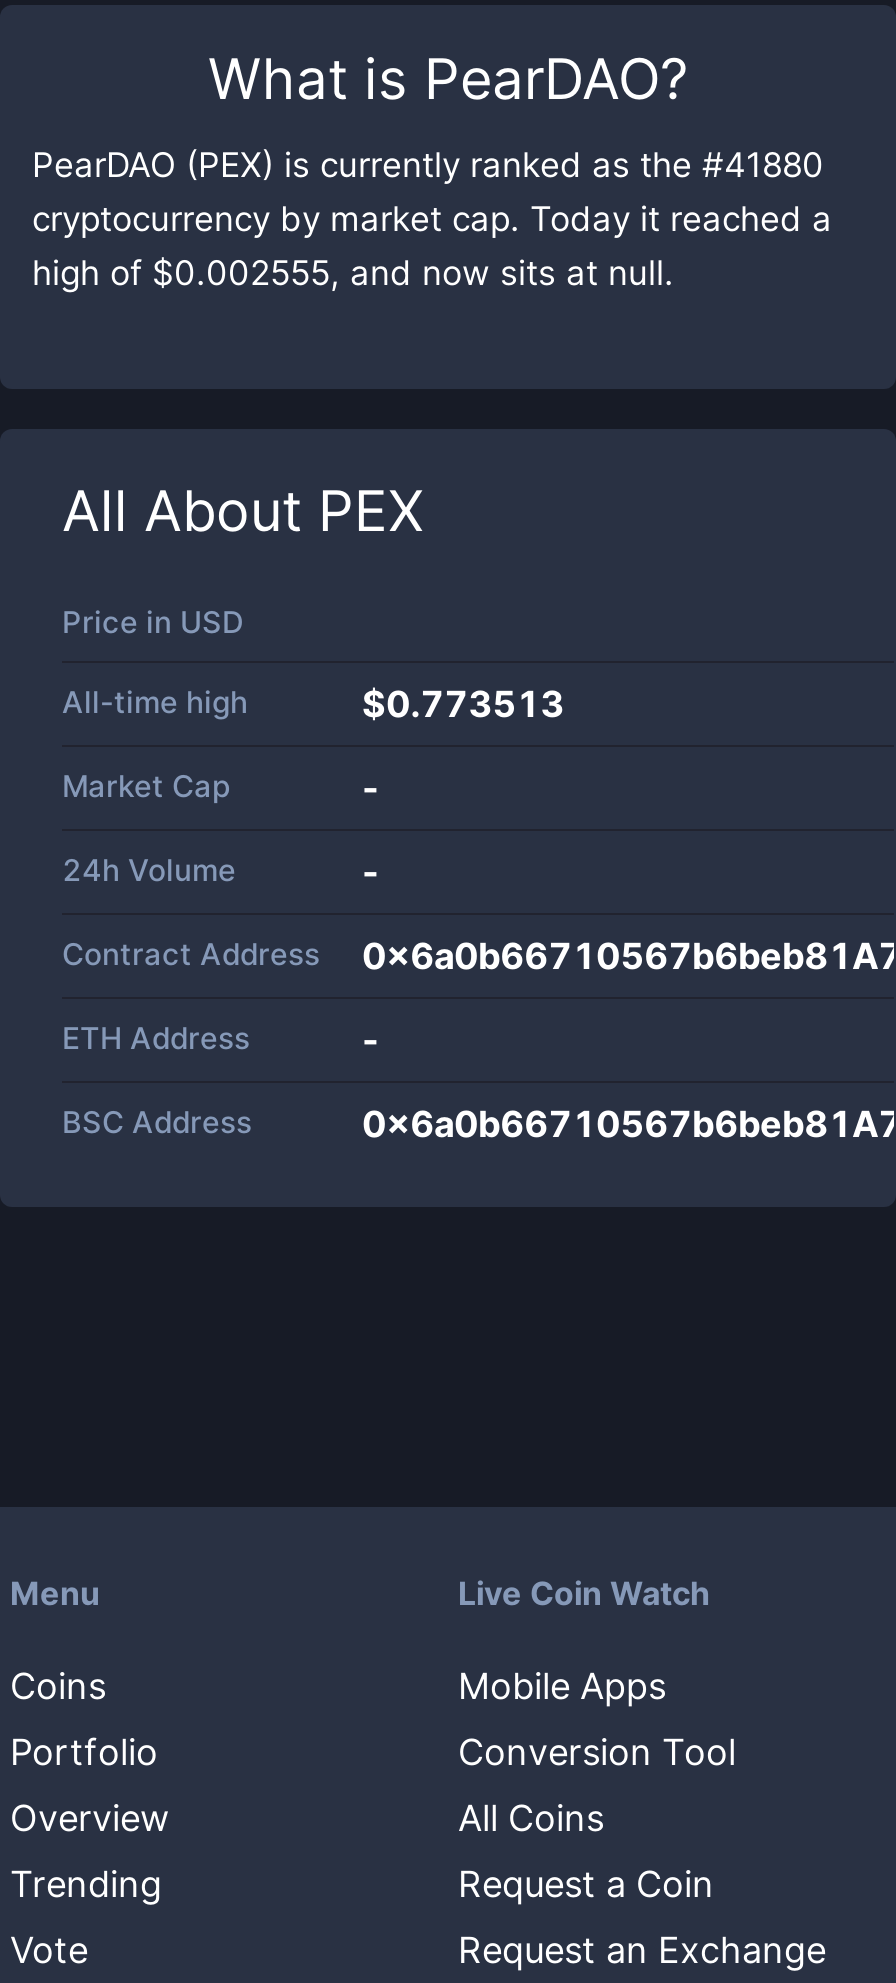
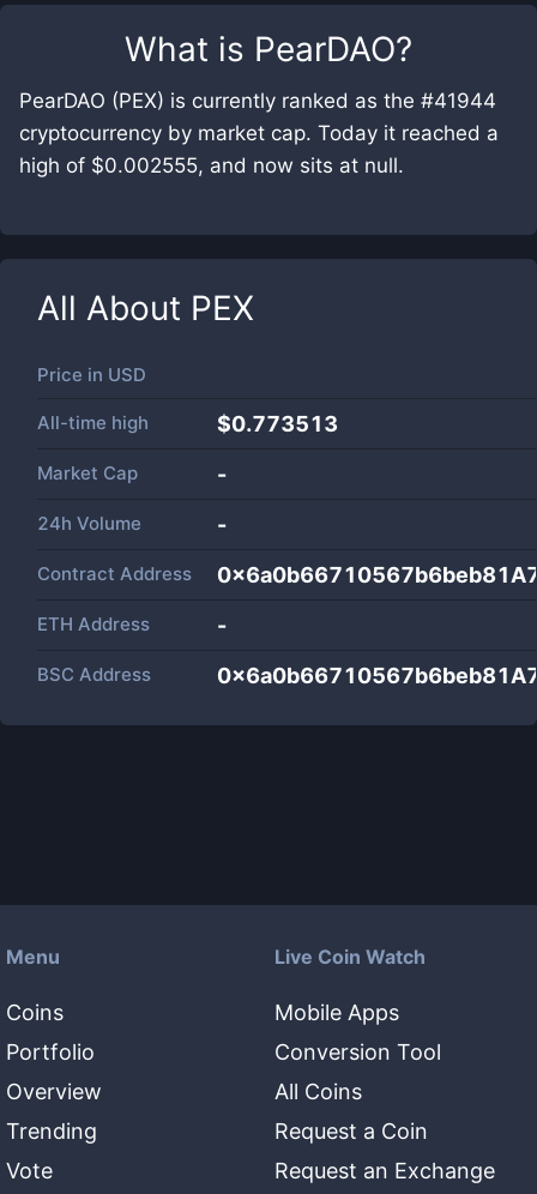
[32,145,824,185] PearDAO (PEX) is currently ranked as the #41880 -> [19,89,496,113] PearDAO (PEX) is currently ranked as the #41944

